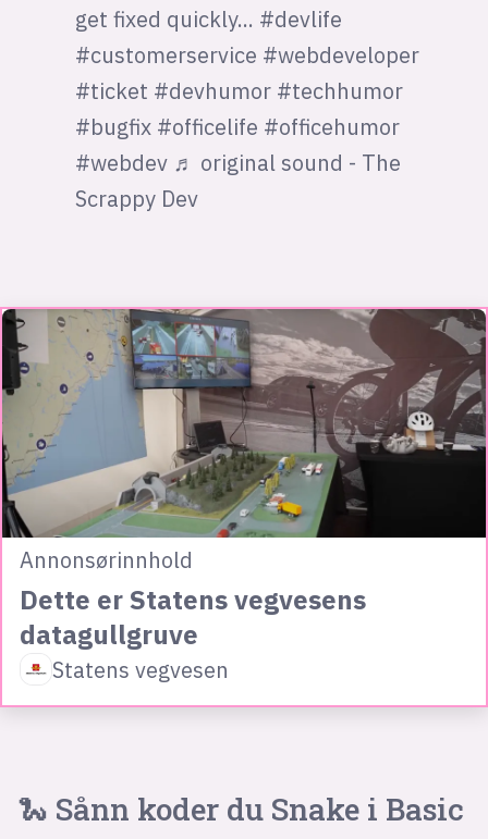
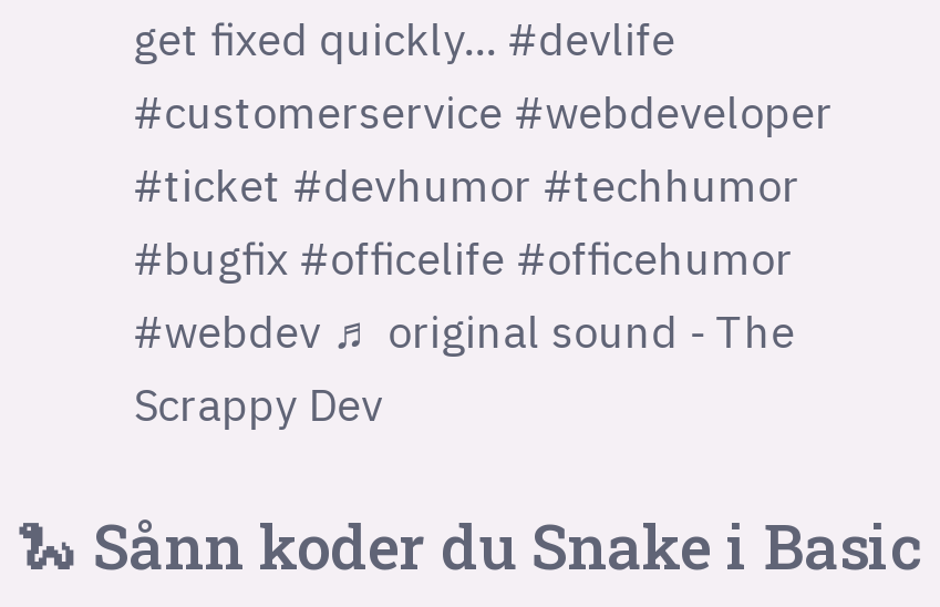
[3,306,485,708] [image] | Annonsørinnhold | Dette er Statens vegvesens | datagullgruve | Statens vegvesen -> none

